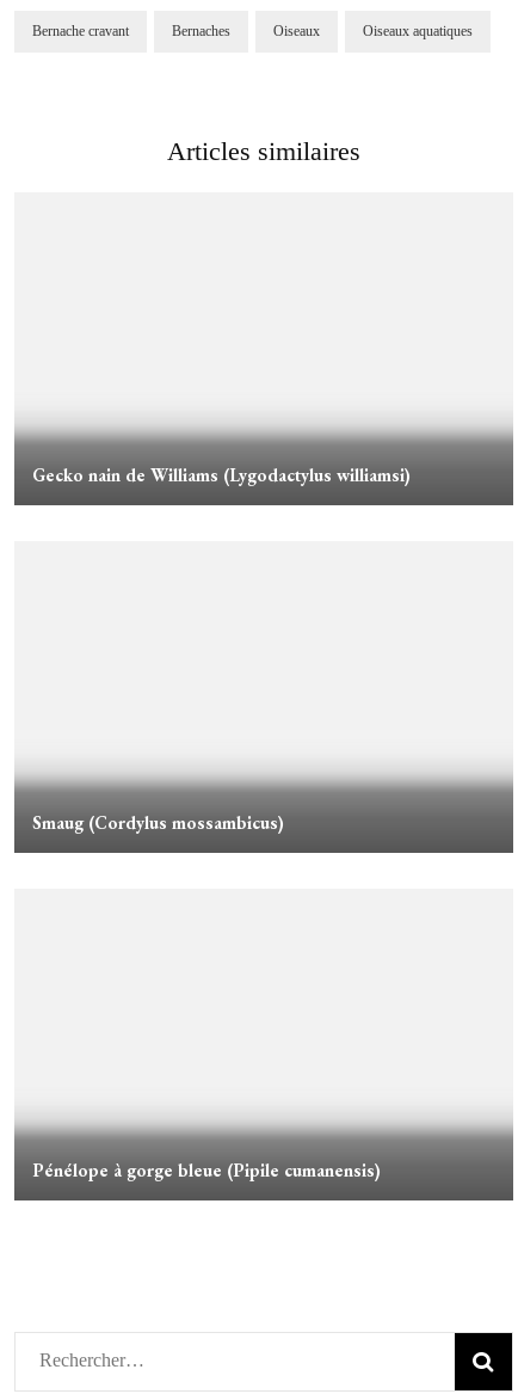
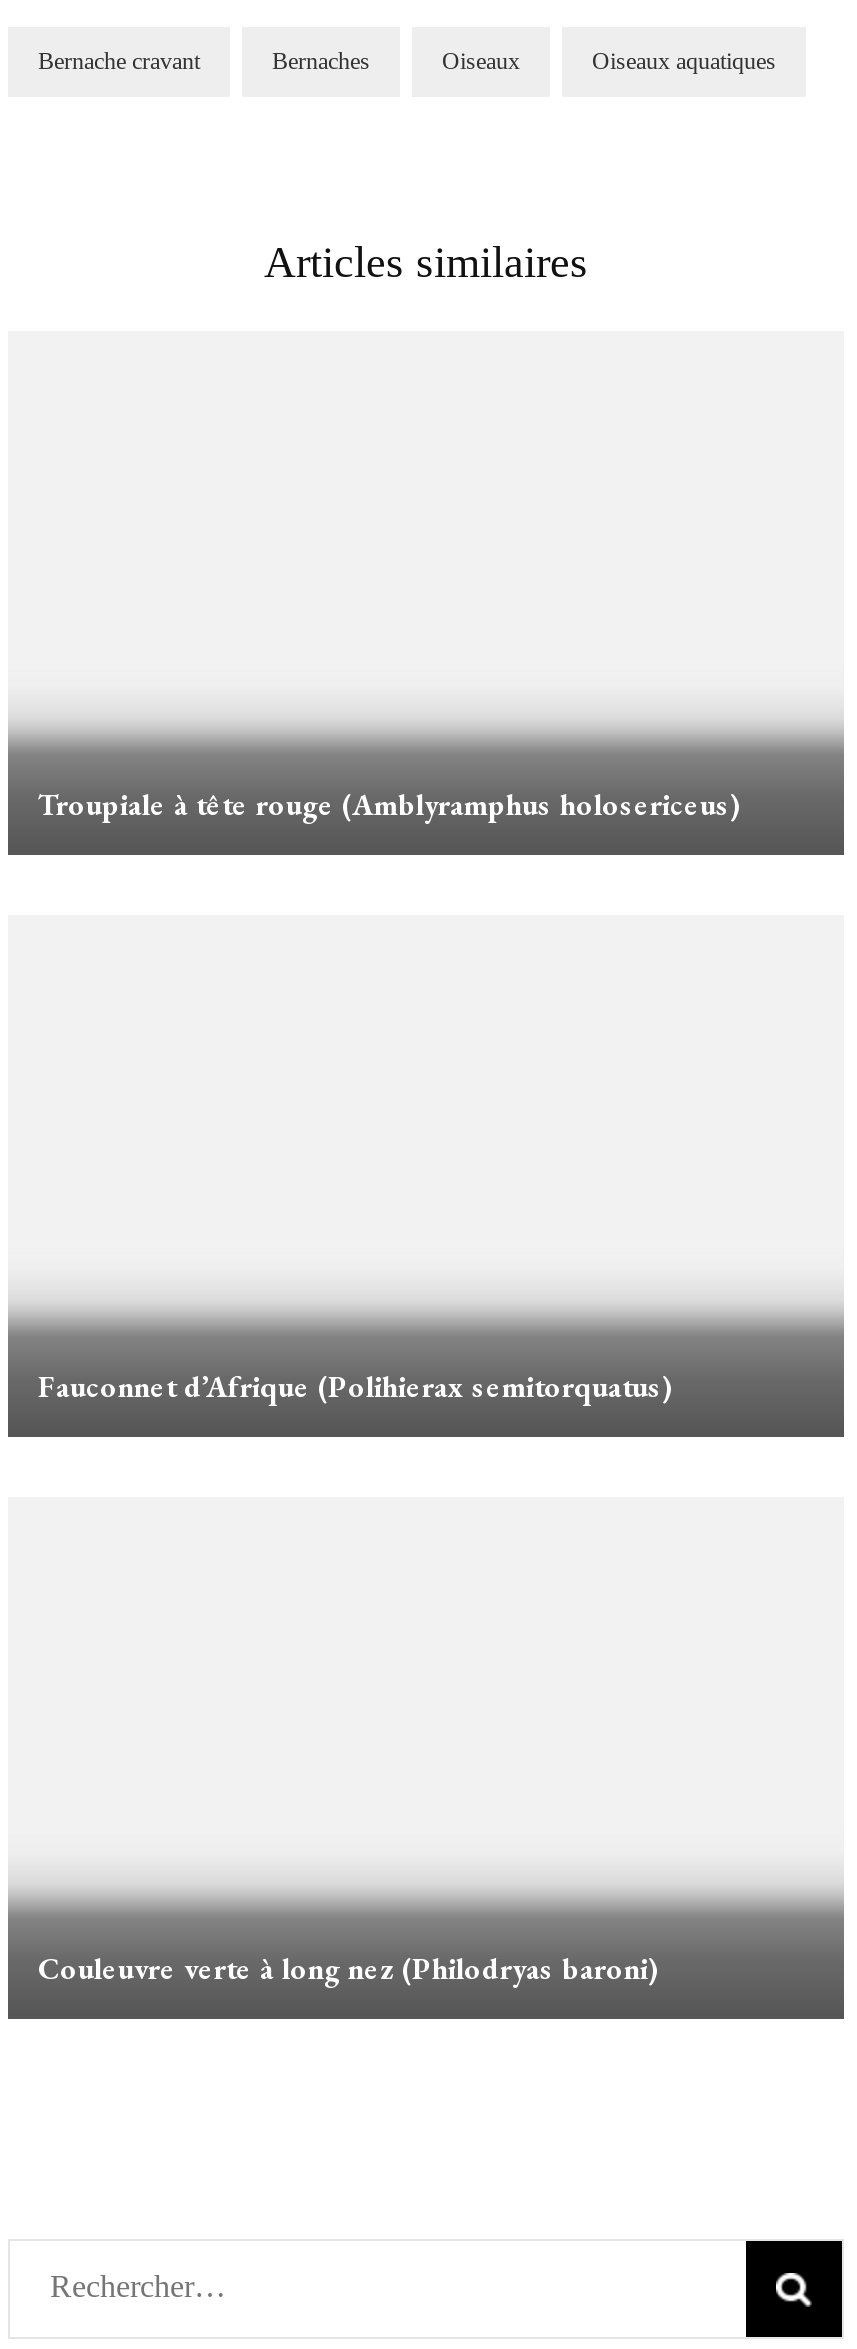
[32,463,411,486] Gecko nain de Williams (Lygodactylus williamsi) -> [38,784,740,822] Troupiale à tête rouge (Amblyramphus holosericeus)
[32,811,284,834] Smaug (Cordylus mossambicus) -> [38,1367,672,1405] Fauconnet d’Afrique (Polihierax semitorquatus)
[32,1159,381,1181] Pénélope à gorge bleue (Pipile cumanensis) -> [38,1949,658,1987] Couleuvre verte à long nez (Philodryas baroni)

